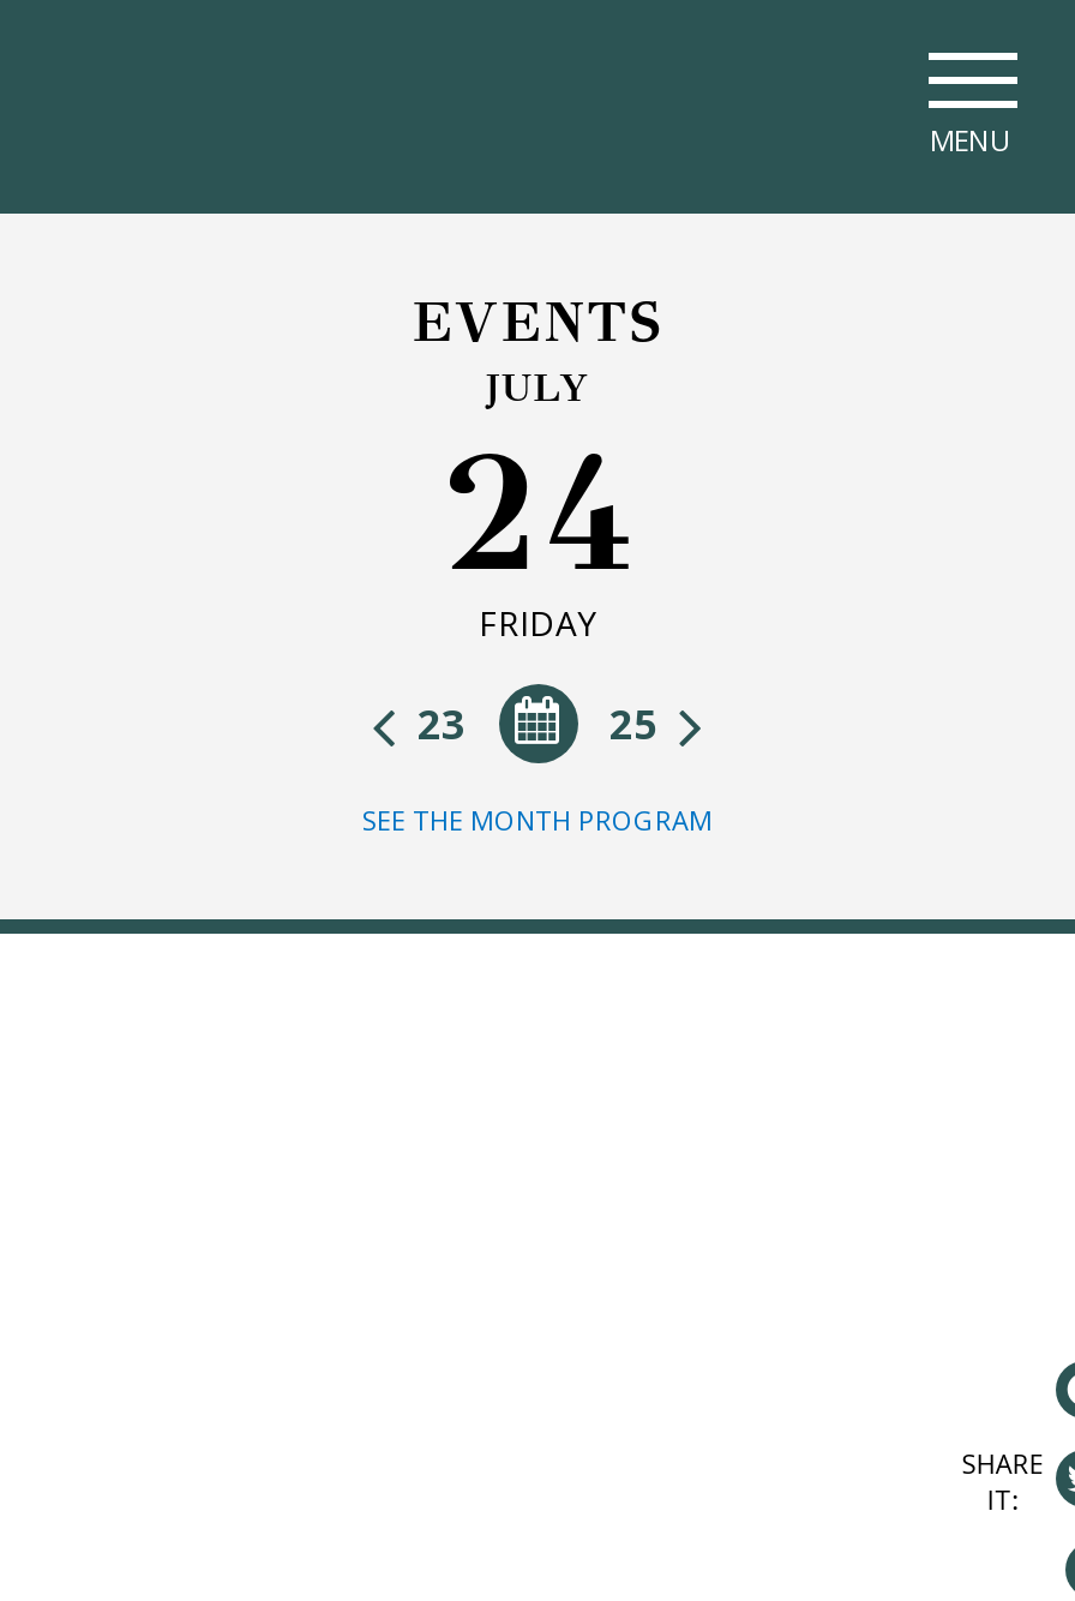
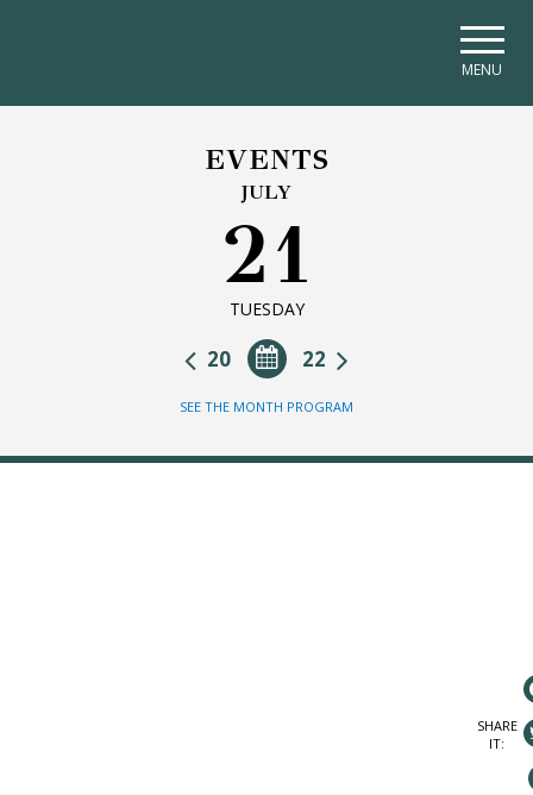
[439,415,636,646] 24 | FRIDAY -> [220,206,313,320] 21 | TUESDAY
[408,696,667,751] 25 | 23 -> [202,345,331,373] 22 | 20

